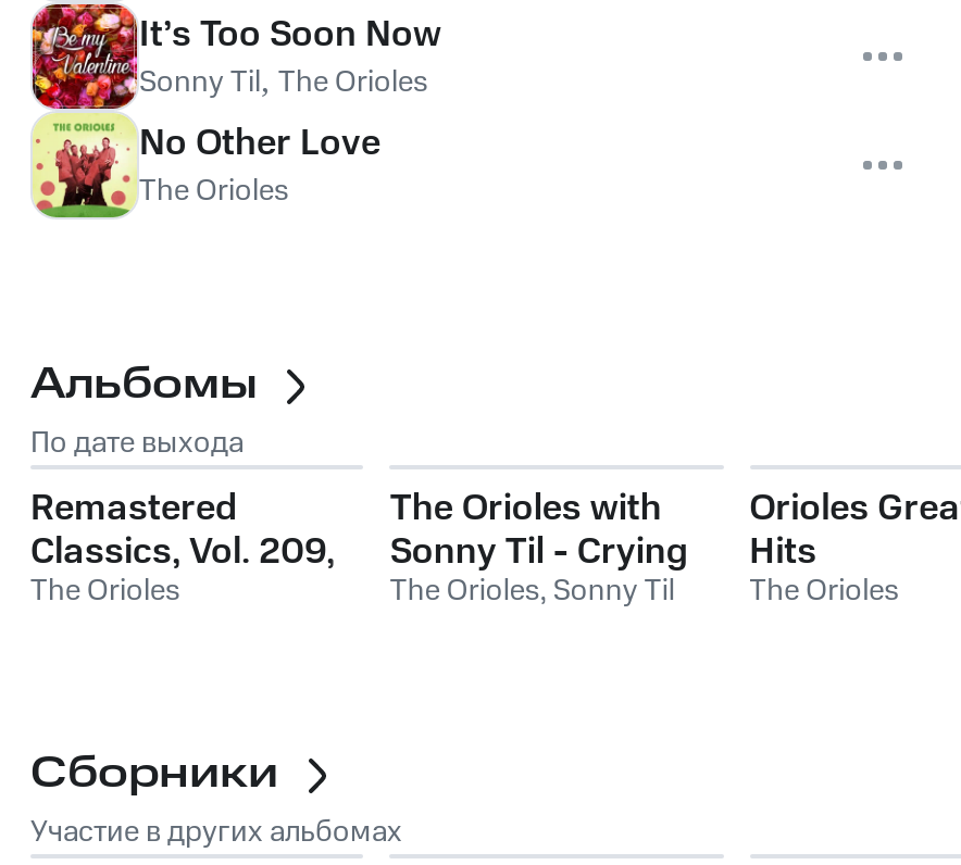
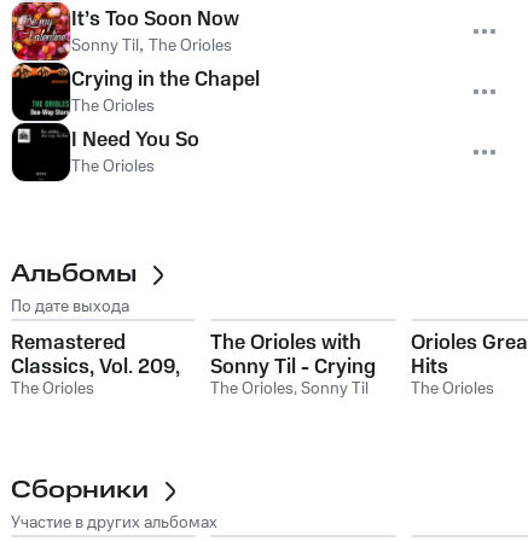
[33,111,380,220] [image] | No Other Love -> [11,62,260,182] [image] | Crying in the Chapel | The Orioles | I Need You So

